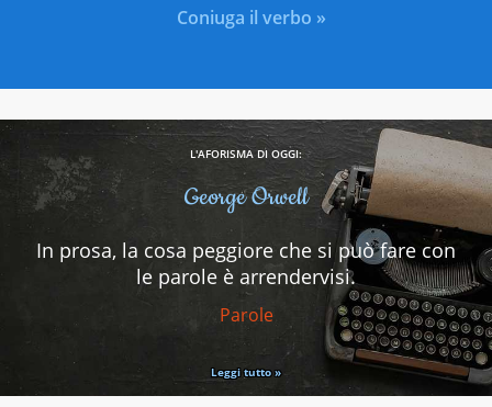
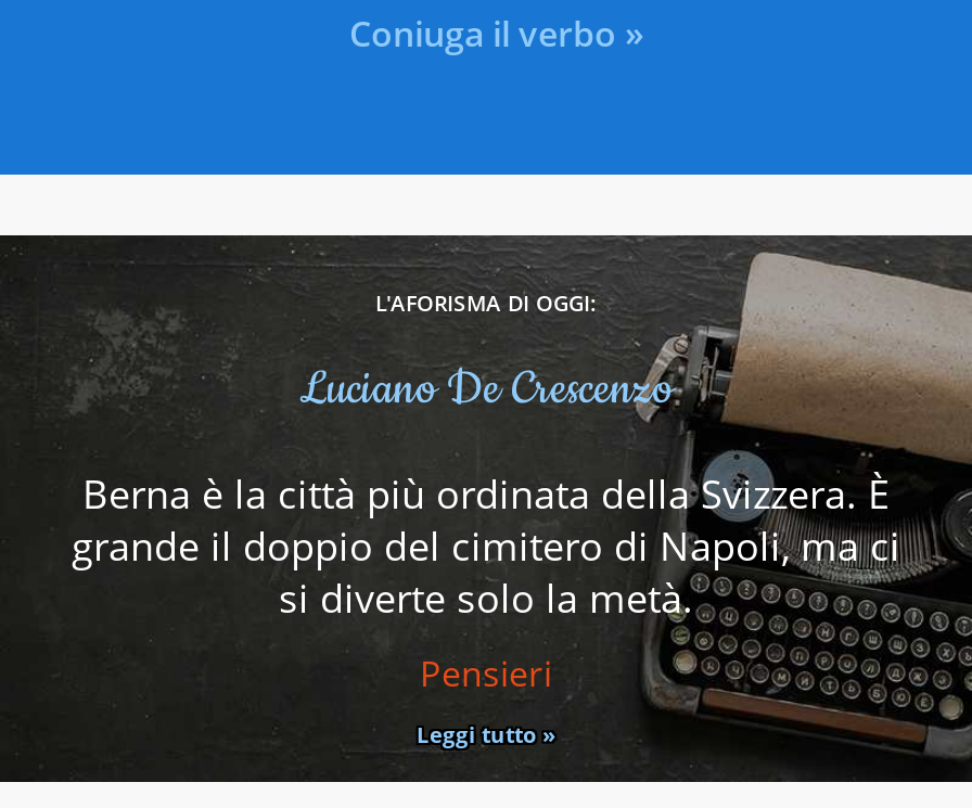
[184,182,308,213] George Orwell -> [299,359,673,420] Luciano De Crescenzo
[36,237,456,290] In prosa, la cosa peggiore che si può fare con | le parole è arrendervisi. -> [72,468,900,624] Berna è la città più ordinata della Svizzera. È | grande il doppio del cimitero di Napoli, ma ci | si diverte solo la metà.
[219,303,273,327] Parole -> [420,650,552,698] Pensieri

